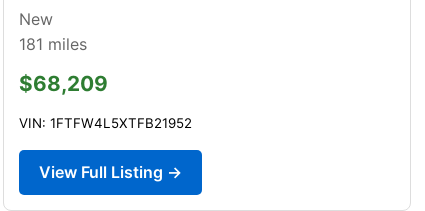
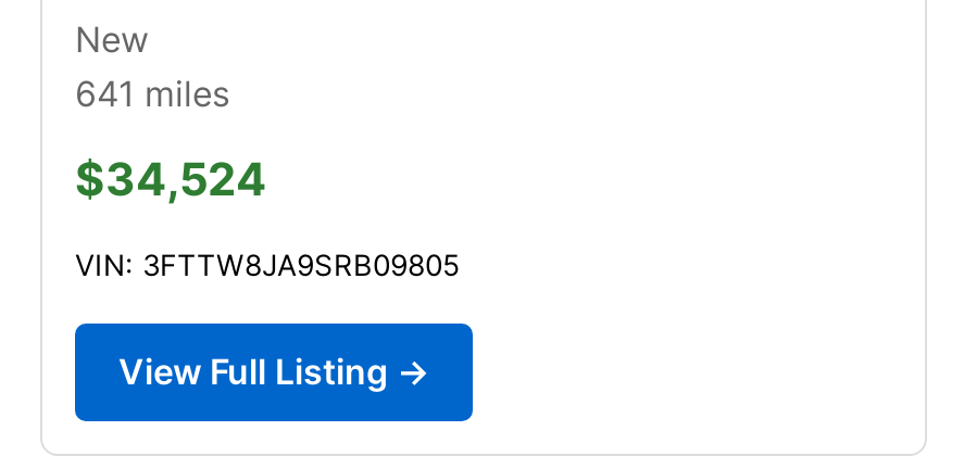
[19,34,87,54] 181 miles -> [75,71,229,115] 641 miles
[19,71,108,96] $68,209 -> [75,152,266,206] $34,524
[19,115,192,131] VIN: 1FTFW4L5XTFB21952 -> [75,247,460,282] VIN: 3FTTW8JA9SRB09805

